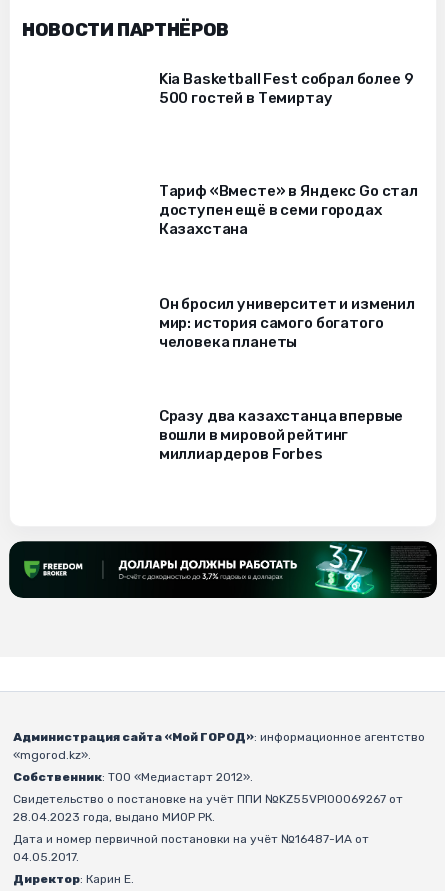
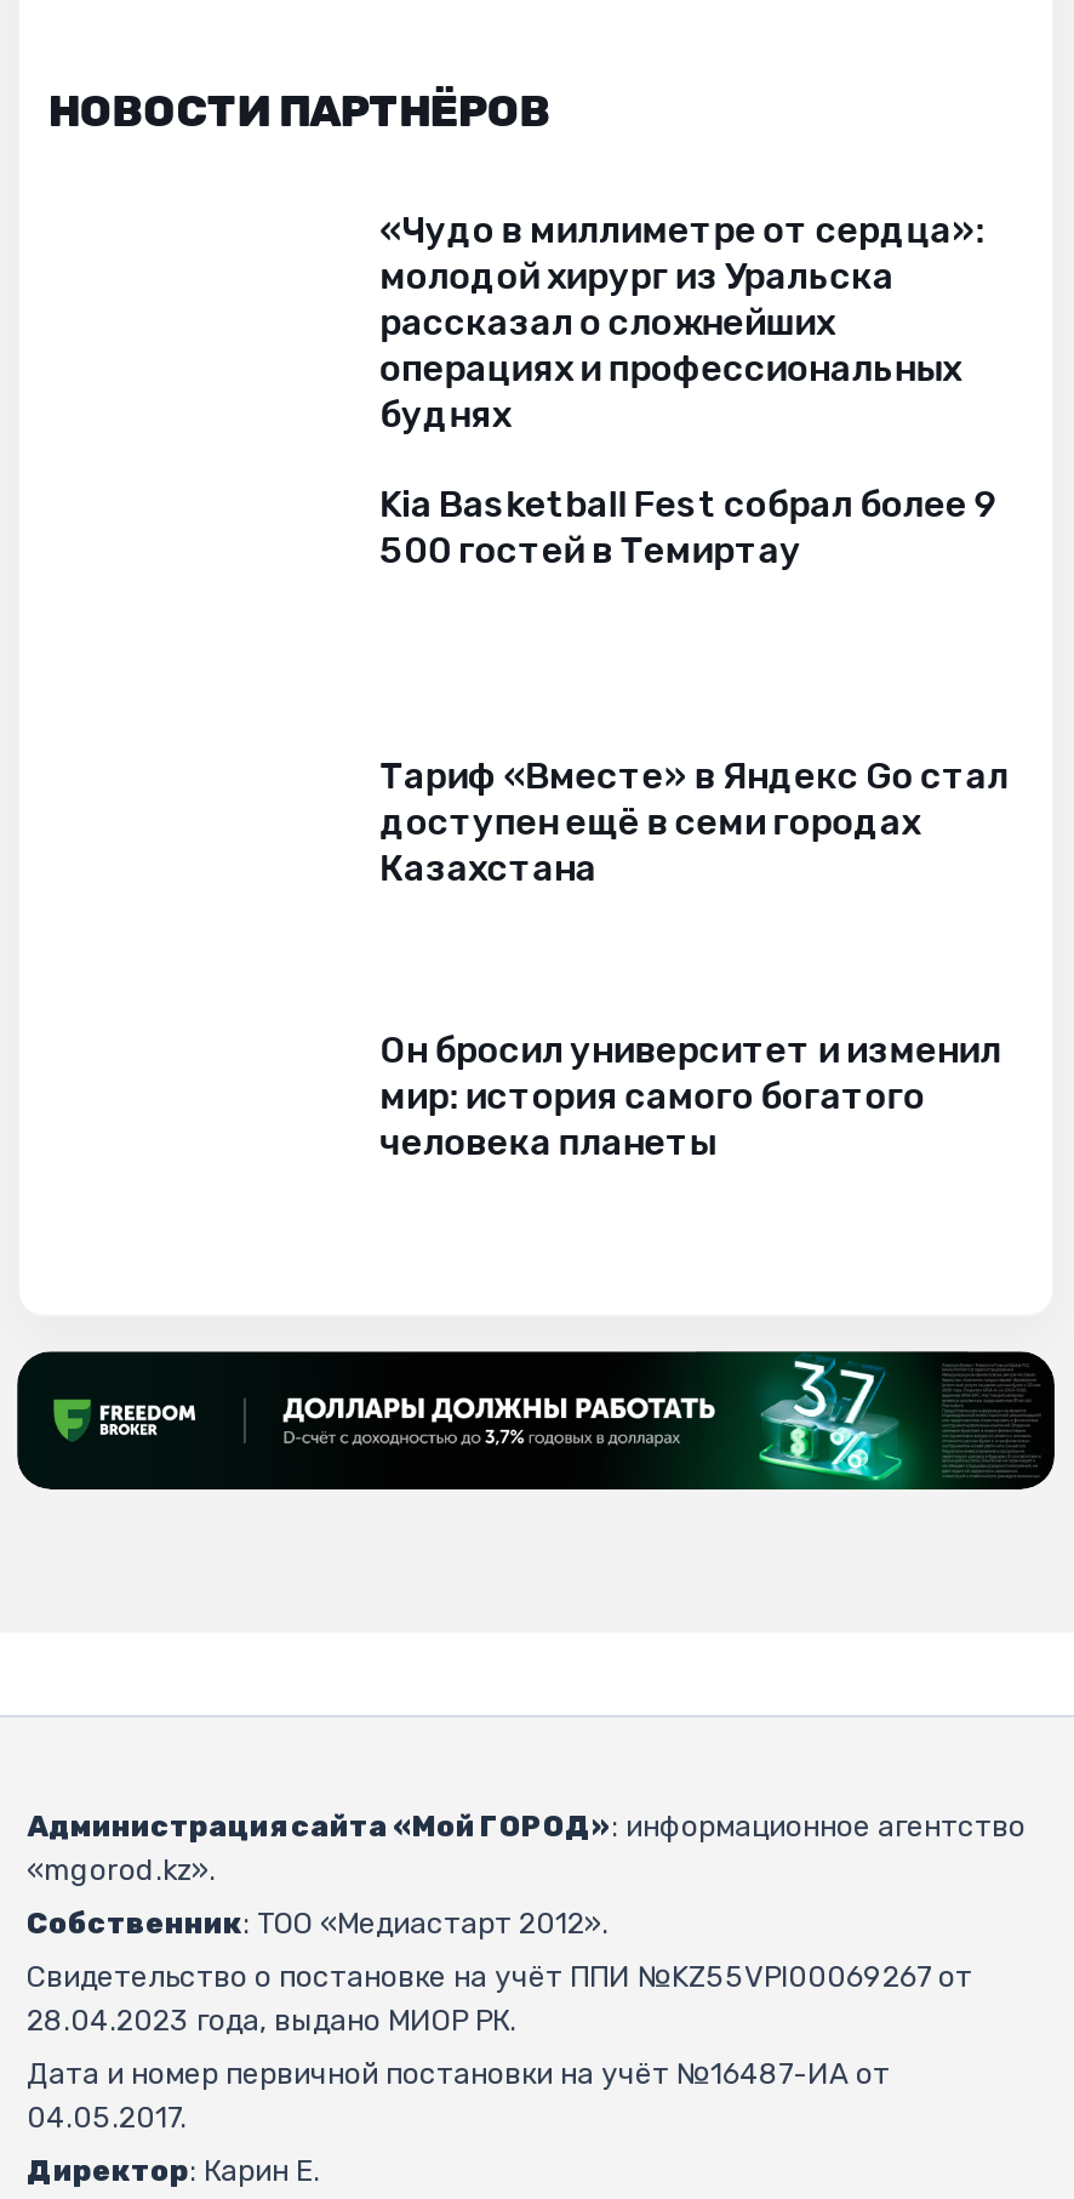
none -> [380,208,985,436] «Чудо в миллиметре от сердца»: | молодой хирург из Уральска | рассказал о сложнейших | операциях и профессиональных | буднях
moved [159,70,418,351] -> [380,481,1009,1163]: Kia Basketball Fest собрал более 9 | 500 гостей в Темиртау | Тариф «Вместе» в Яндекс Go стал | доступен ещё в семи городах | Казахстана | Он бросил университет и изменил | мир: история самого богатого | человека планеты
[159,407,403,463] Сразу два казахстанца впервые | вошли в мировой рейтинг | миллиардеров Forbes -> none

